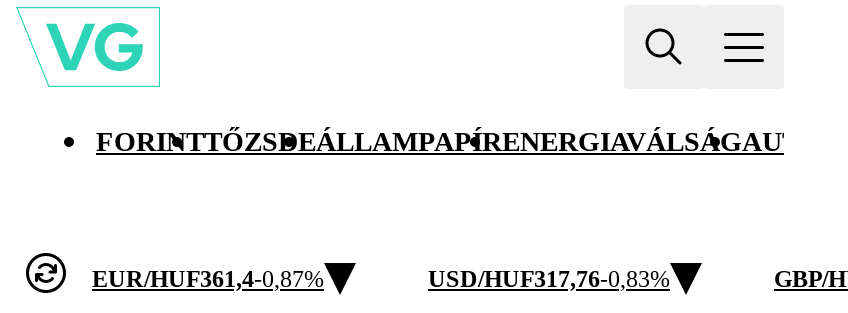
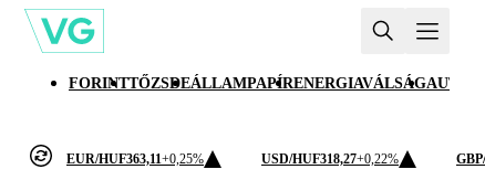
[92,264,324,292] EUR/HUF361,4-0,87% -> [66,151,204,166] EUR/HUF363,11+0,25%
[428,264,670,292] USD/HUF317,76-0,83% -> [261,151,399,166] USD/HUF318,27+0,22%

